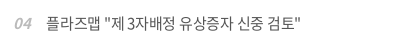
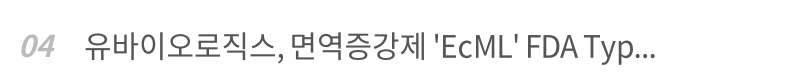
[46,12,301,34] 플라즈맵 "제 3자배정 유상증자 신중 검토" -> [84,23,656,67] 유바이오로직스, 면역증강제 'EcML' FDA Typ...

